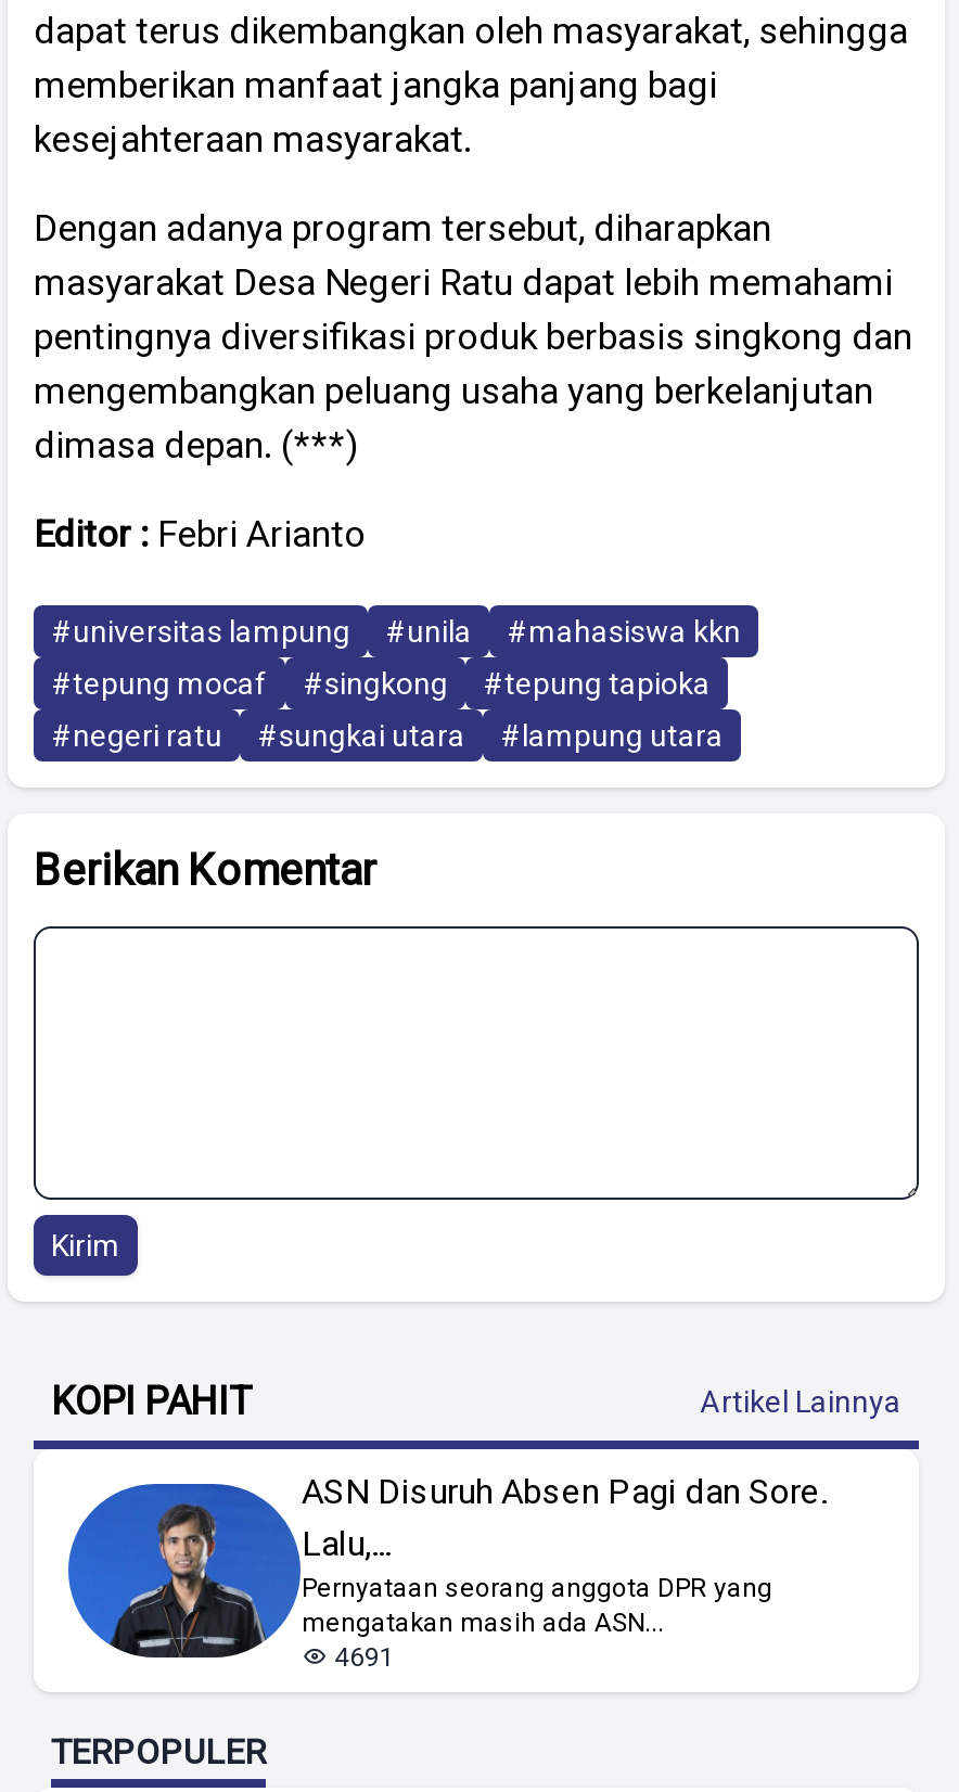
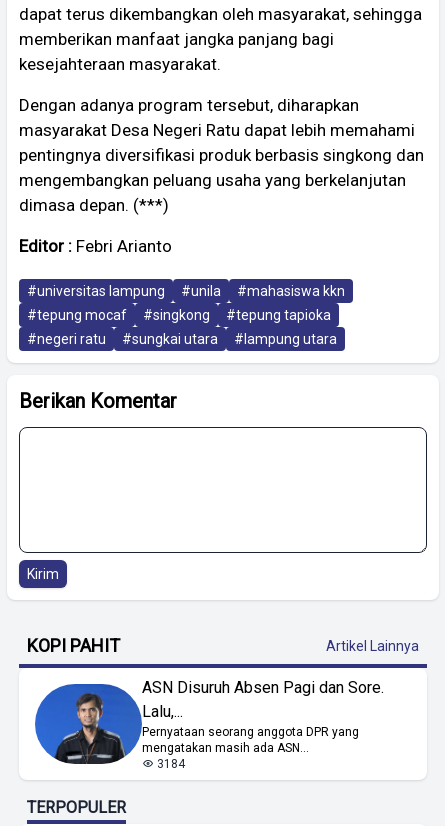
[328,1641,395,1672] 4691 -> [154,757,185,771] 3184

